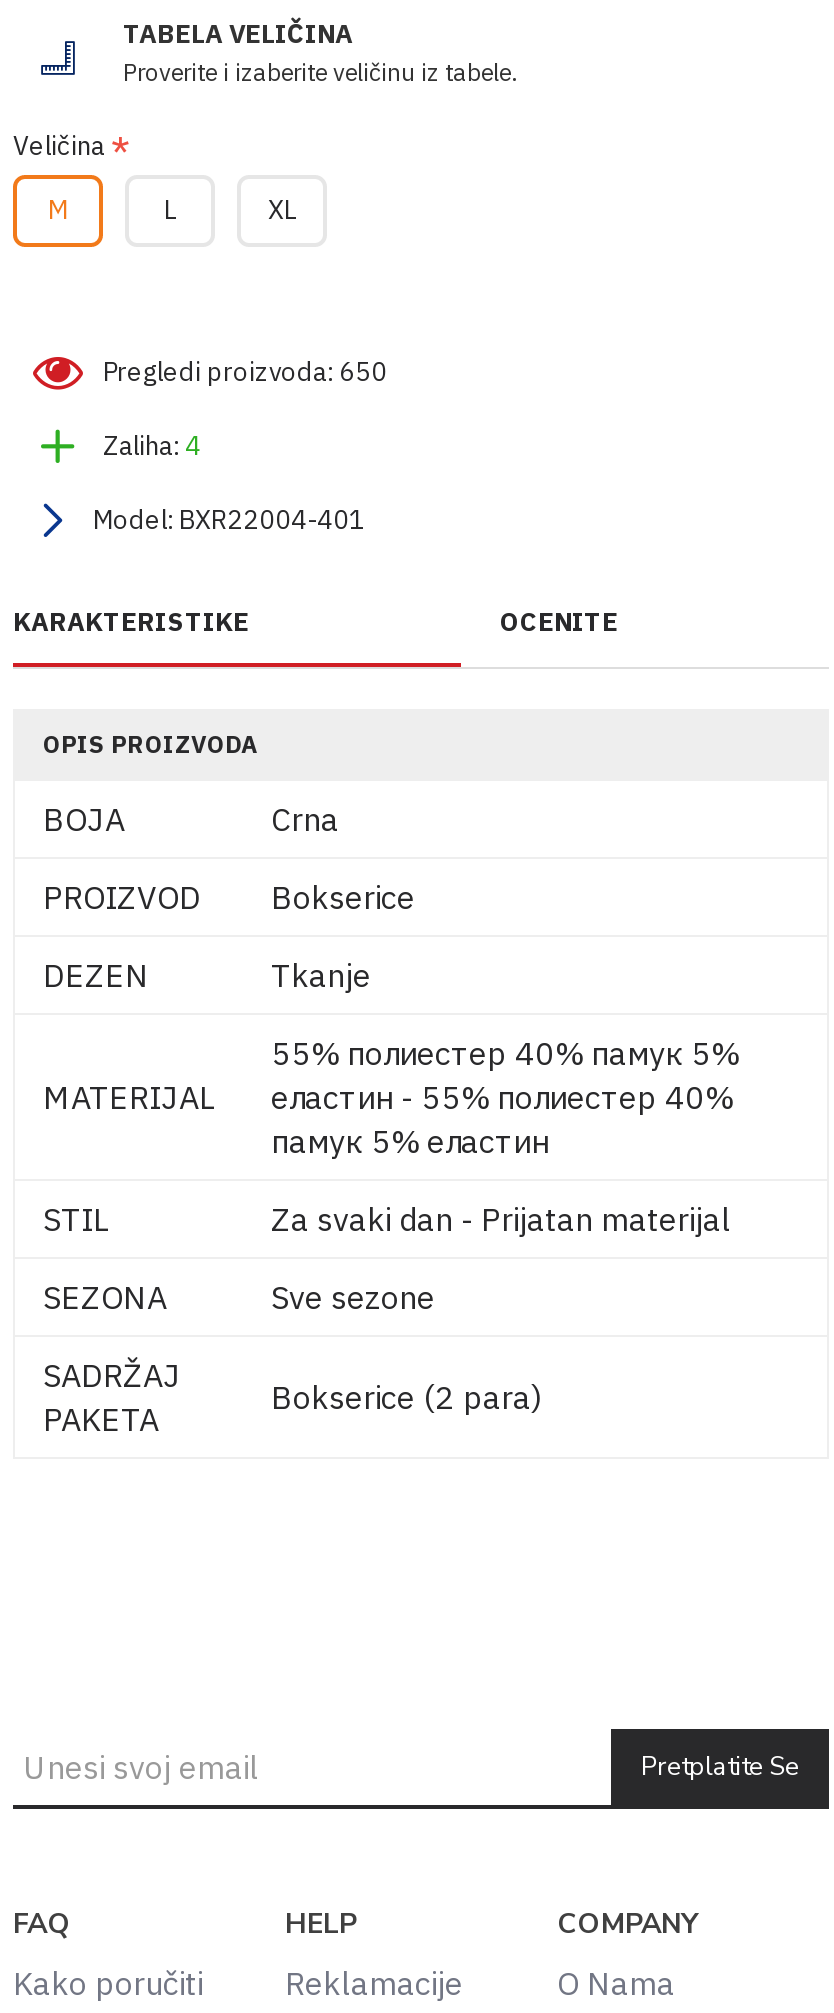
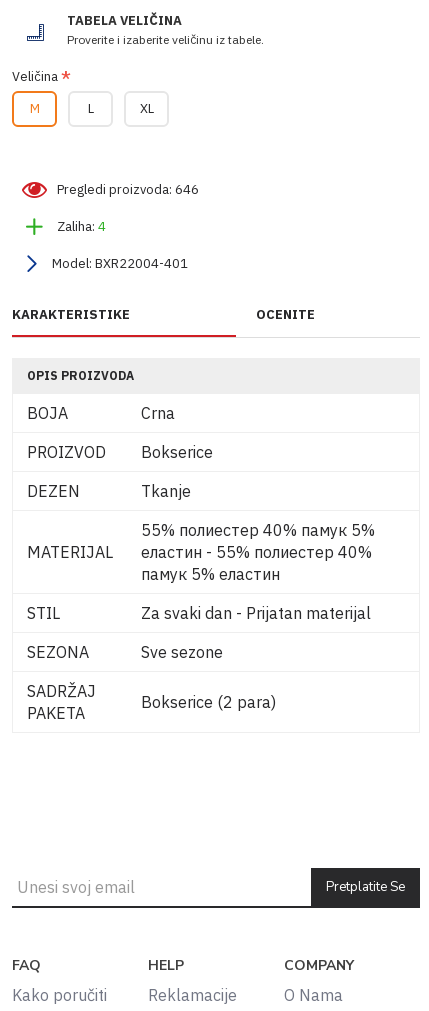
[103,354,387,388] Pregledi proizvoda: 650 -> [57,180,199,197] Pregledi proizvoda: 646

